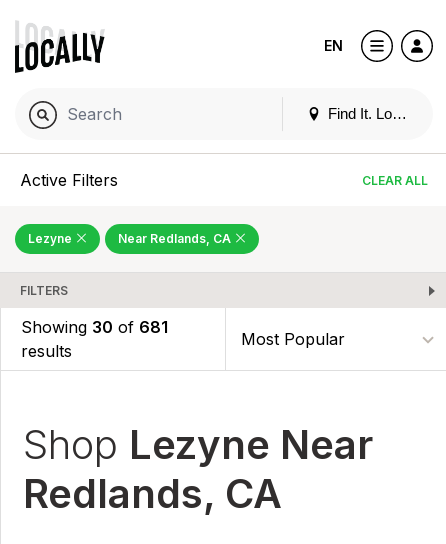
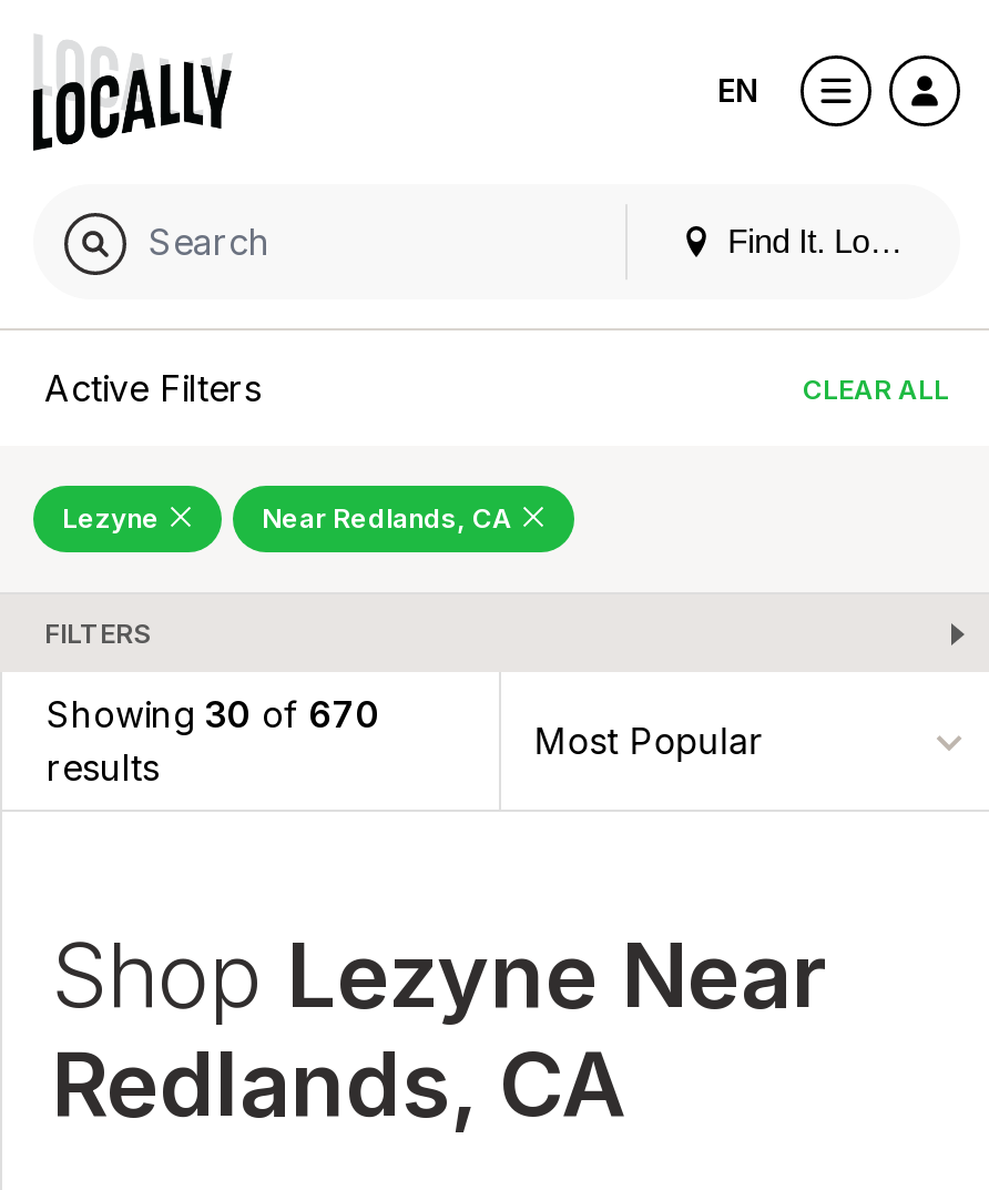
[21,317,168,337] Showing 30 of 681 -> [47,692,379,736] Showing 30 of 670

